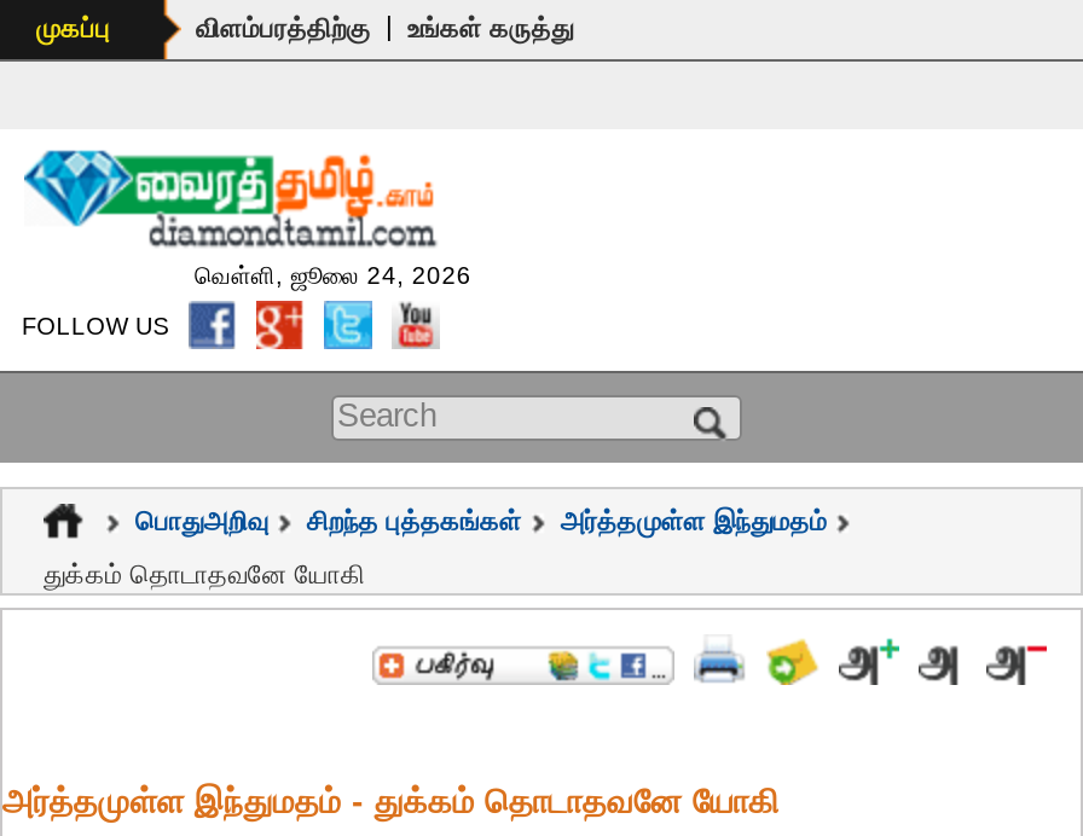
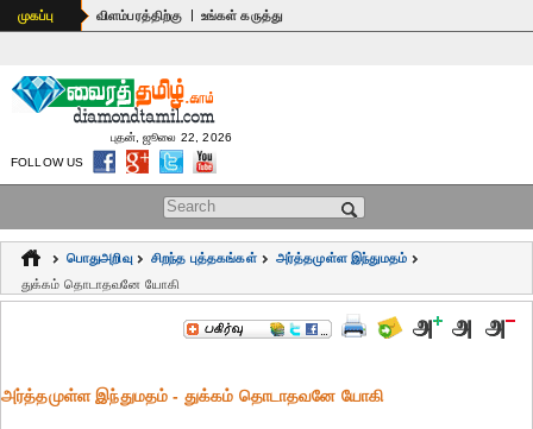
[187,262,471,289] வெள்ளி, ஜூலை 24, 2026 -> [106,131,232,144] புதன், ஜூலை 22, 2026

